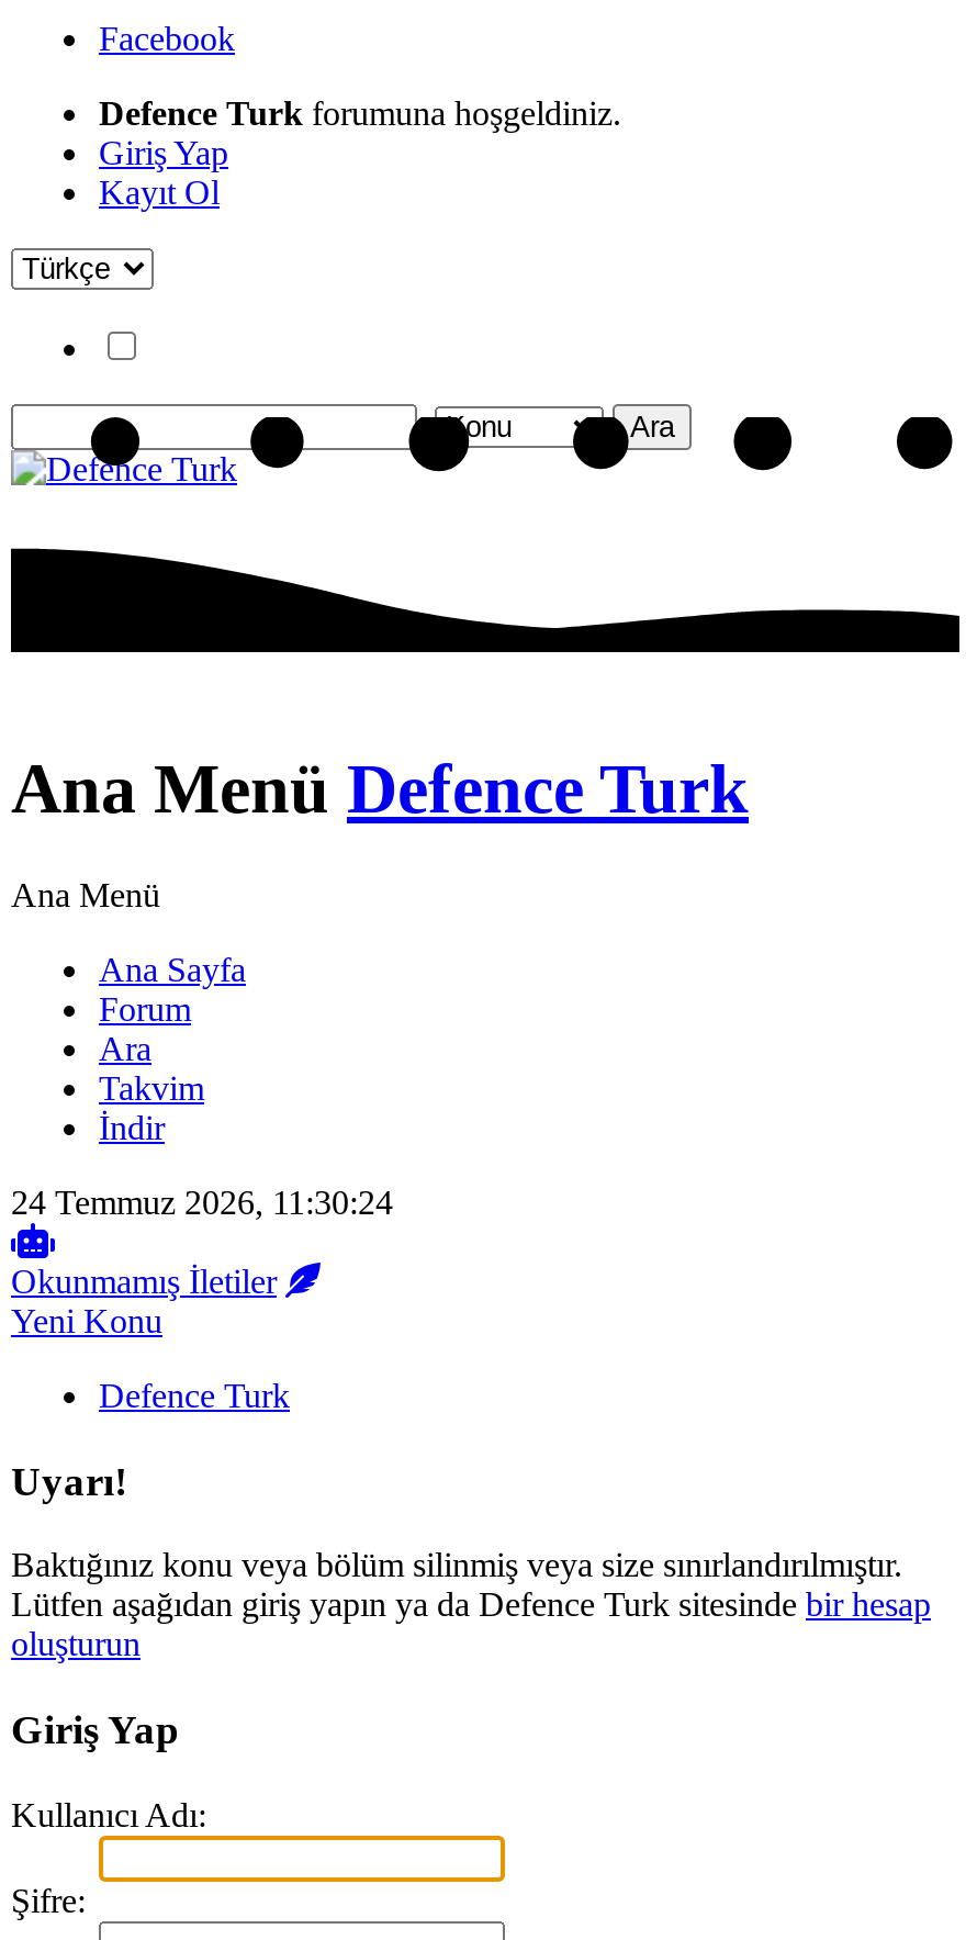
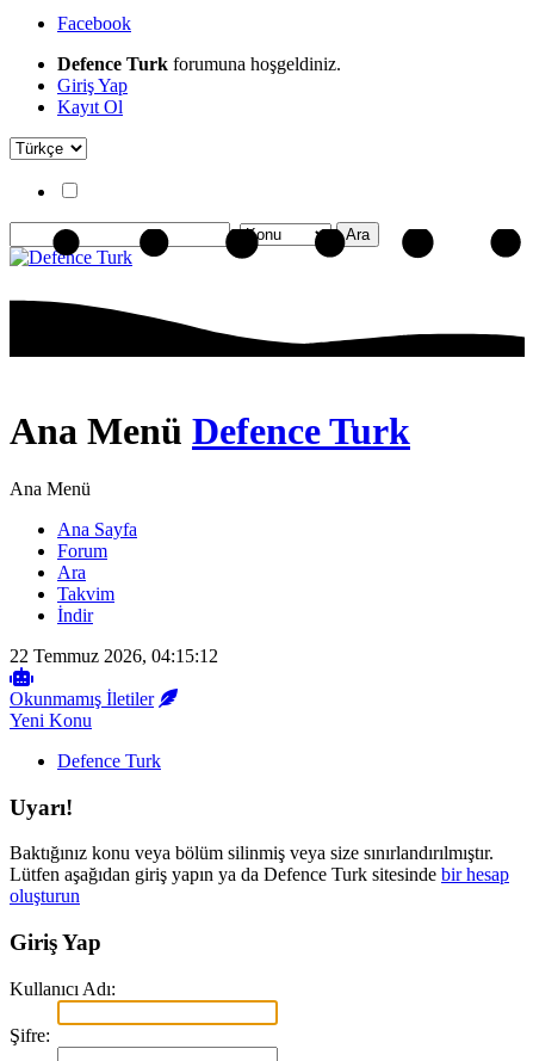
[11,1184,393,1221] 24 Temmuz 2026, 11:30:24 -> [10,646,218,666] 22 Temmuz 2026, 04:15:12

